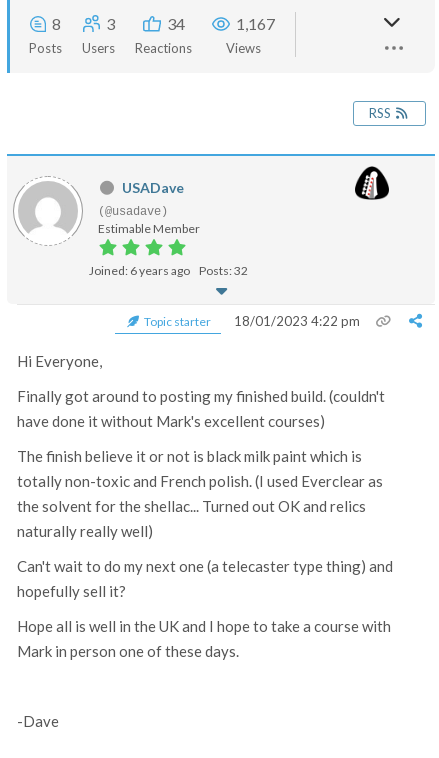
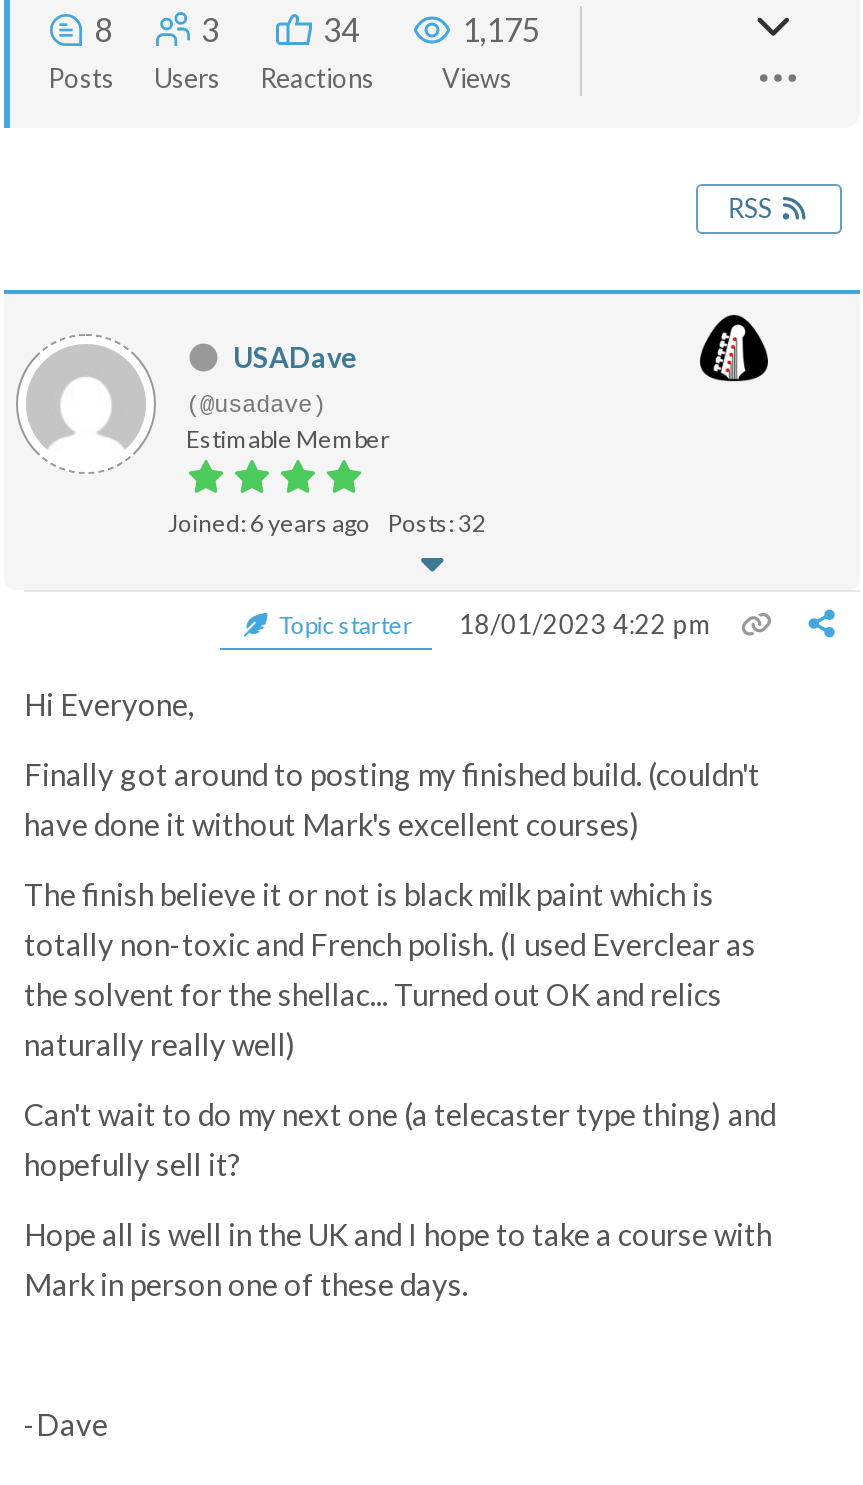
[236,14,275,33] 1,167 -> [462,10,540,48] 1,175

